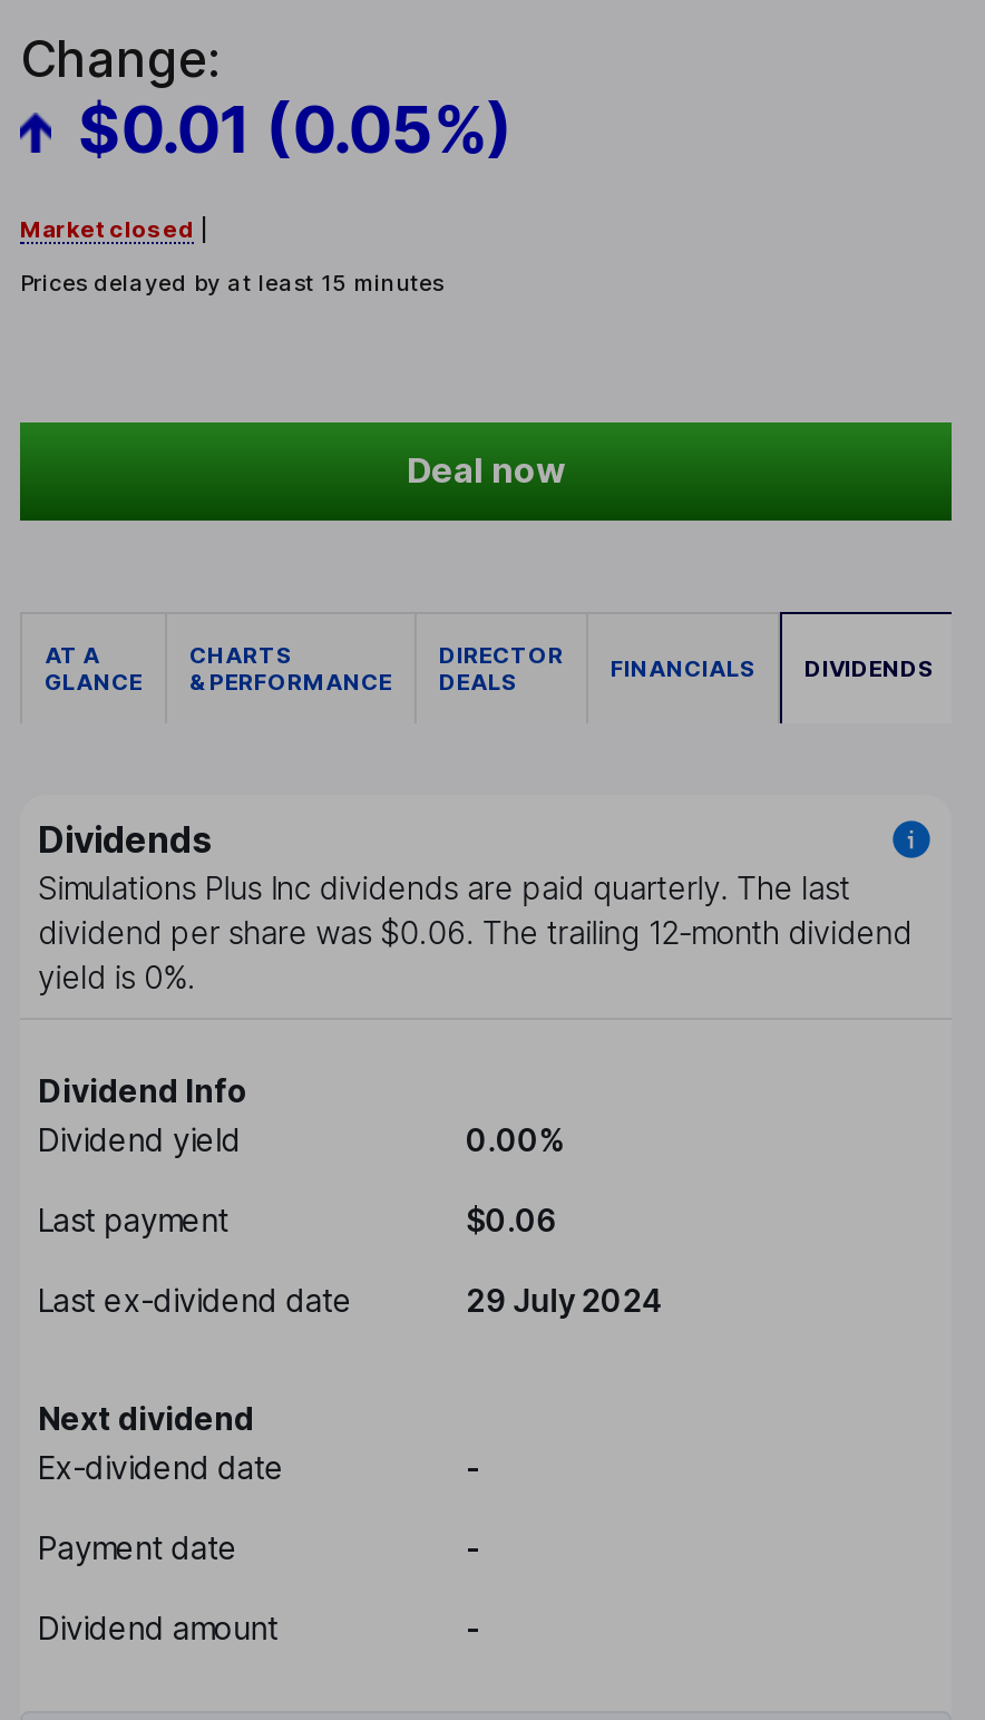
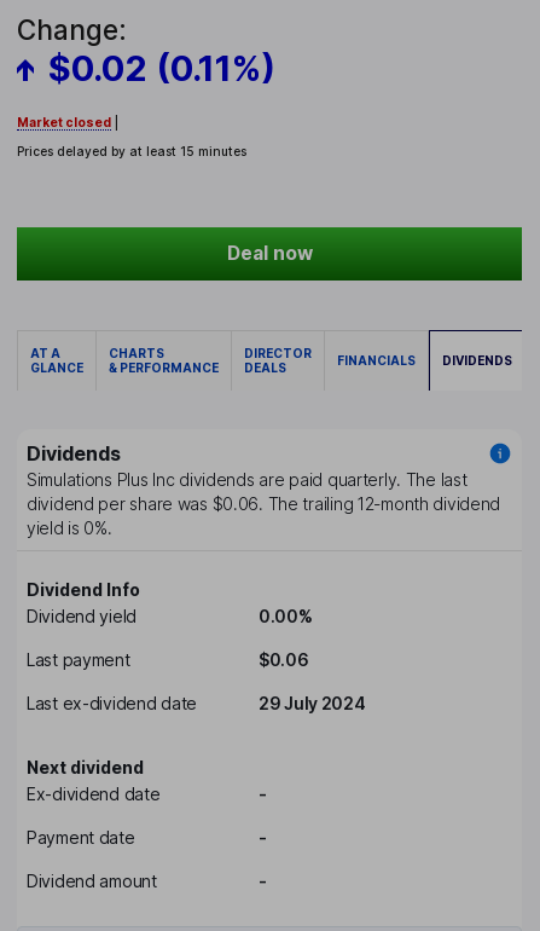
[78,91,513,169] $0.01 (0.05%) -> [49,47,276,90] $0.02 (0.11%)

